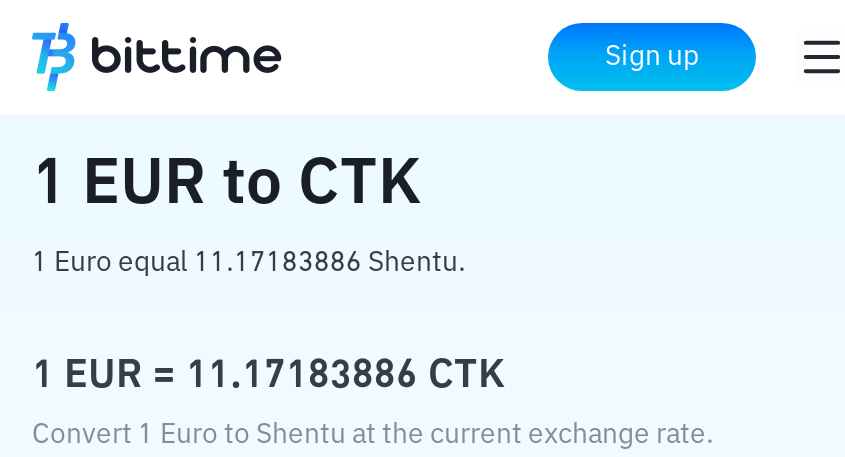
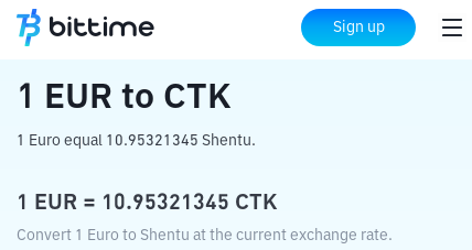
[32,249,466,277] 1 Euro equal 11.17183886 Shentu. -> [17,133,256,149] 1 Euro equal 10.95321345 Shentu.
[32,355,506,395] 1 EUR = 11.17183886 CTK -> [17,192,278,214] 1 EUR = 10.95321345 CTK

